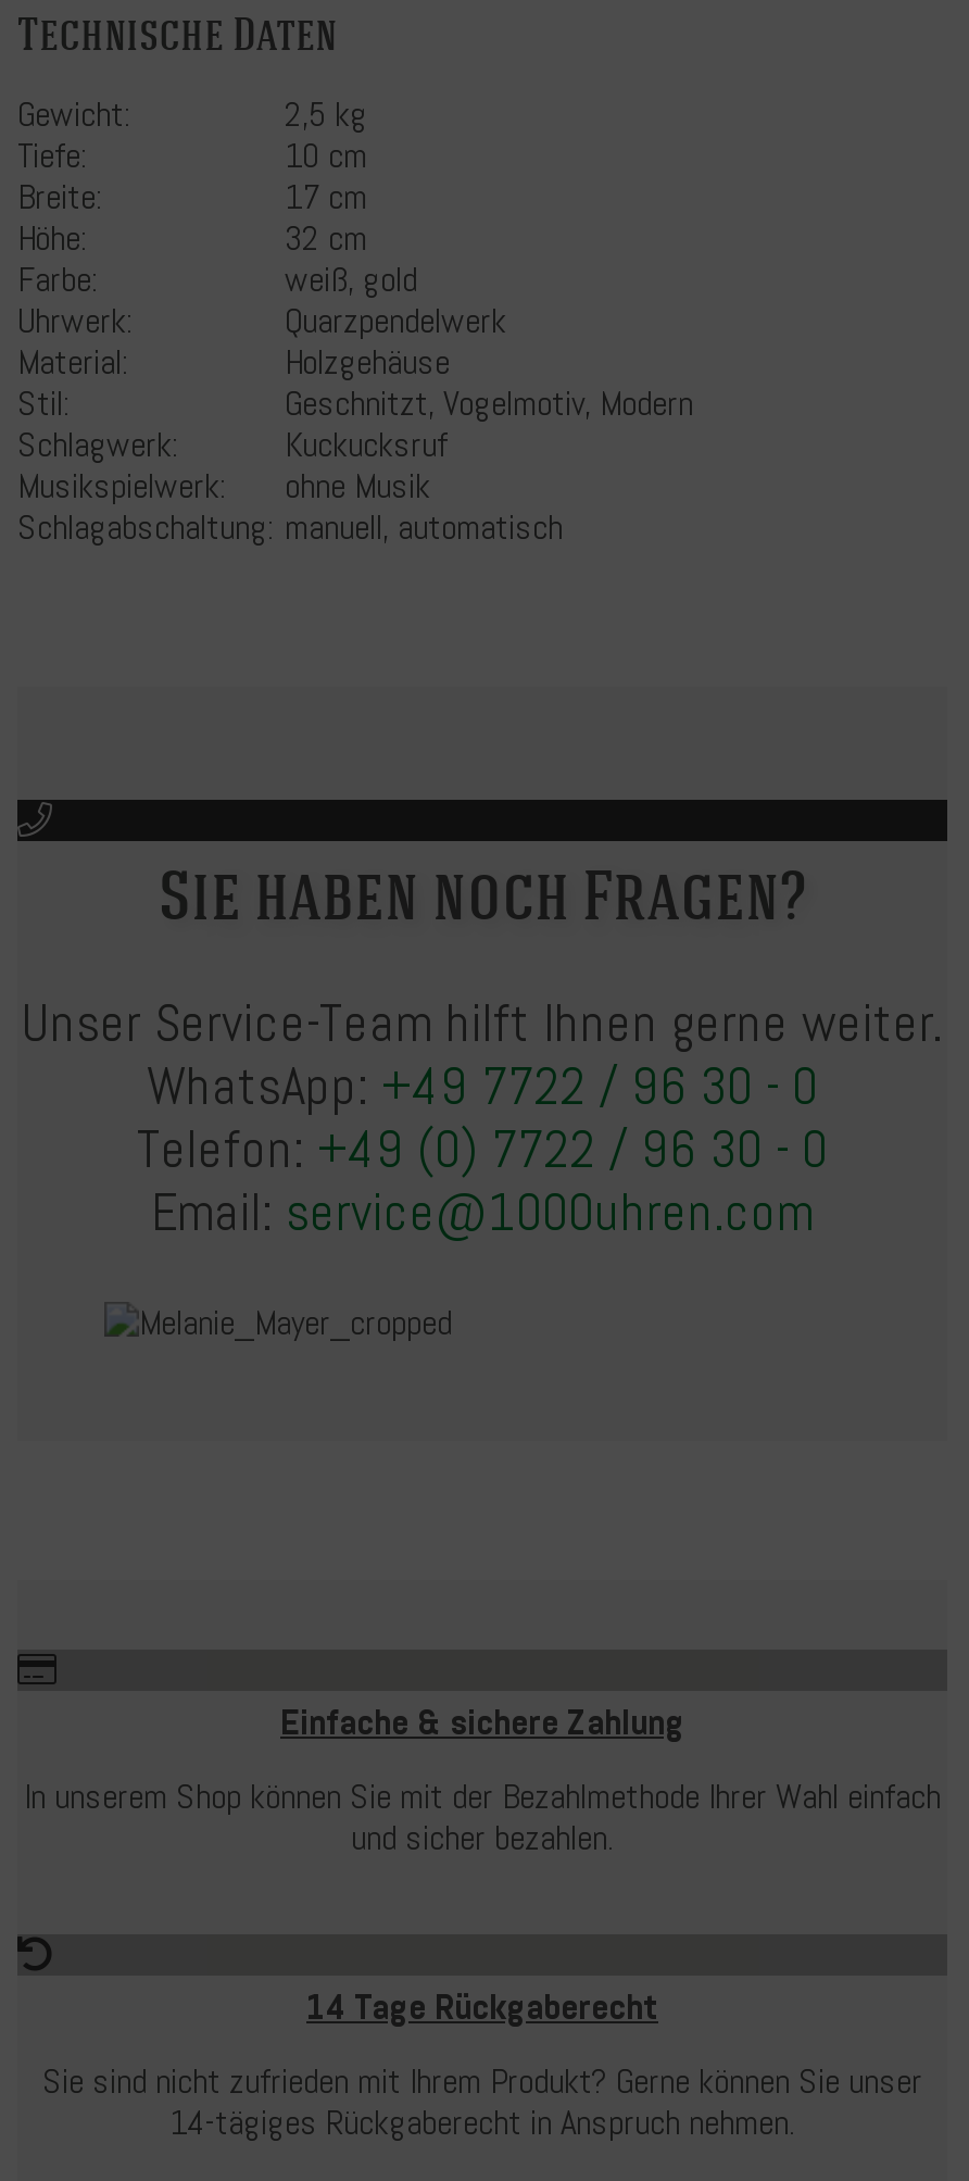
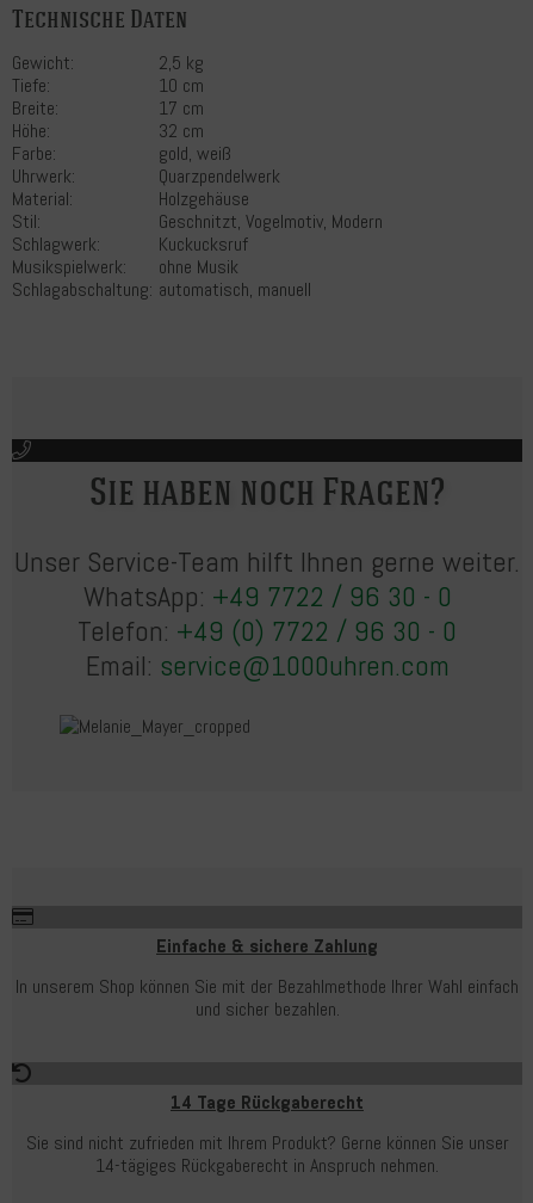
[285,259,417,300] weiß, gold -> [159,142,231,165] gold, weiß
[17,506,563,548] Schlagabschaltung: manuell, automatisch -> [12,278,311,301] Schlagabschaltung: automatisch, manuell

